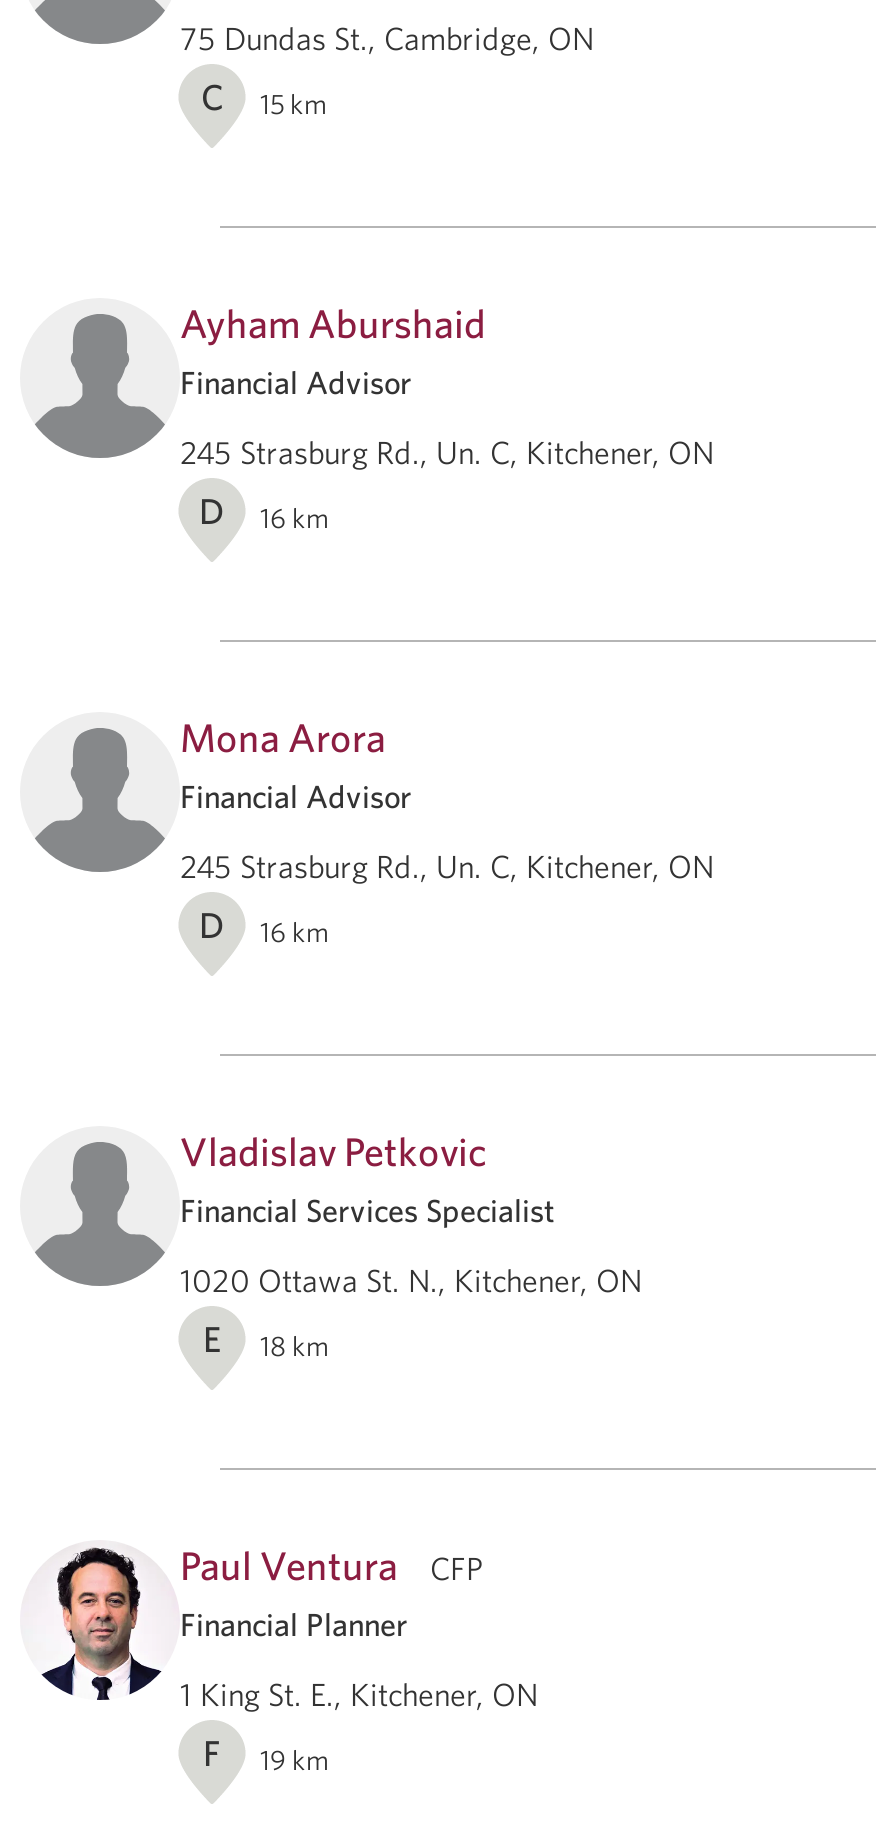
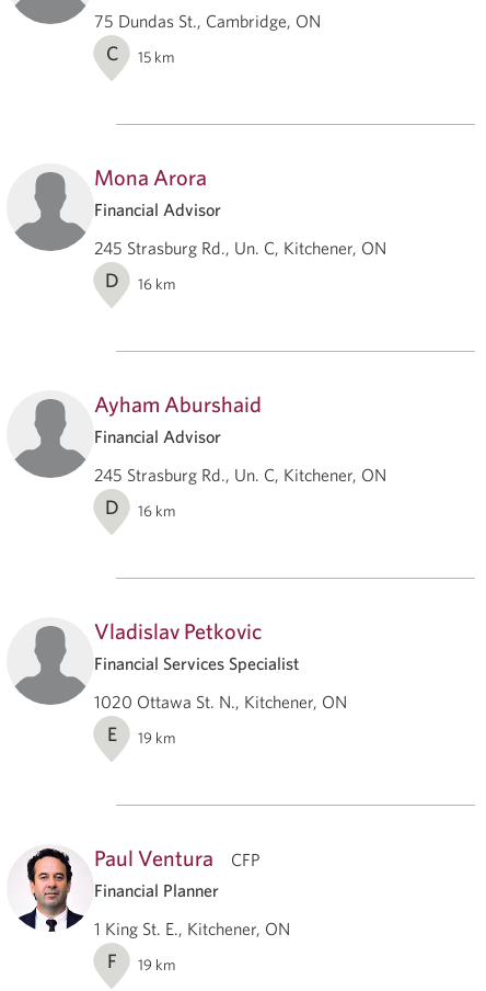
moved [180,298,486,348] -> [94,390,262,418]: Ayham Aburshaid
moved [180,712,386,762] -> [94,163,207,191]: Mona Arora
[203,1317,328,1365] E 18 km -> [107,722,175,748] E 19 km

